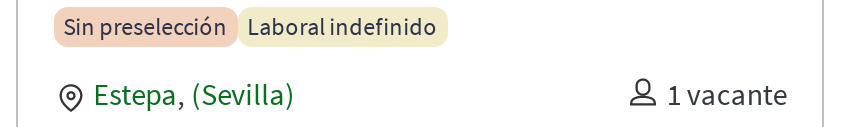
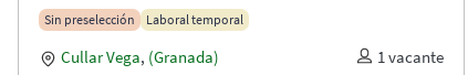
[247,12,437,42] Laboral indefinido -> [146,11,243,28] Laboral temporal
[93,76,295,114] Estepa, (Sevilla) -> [60,47,219,68] Cullar Vega, (Granada)

